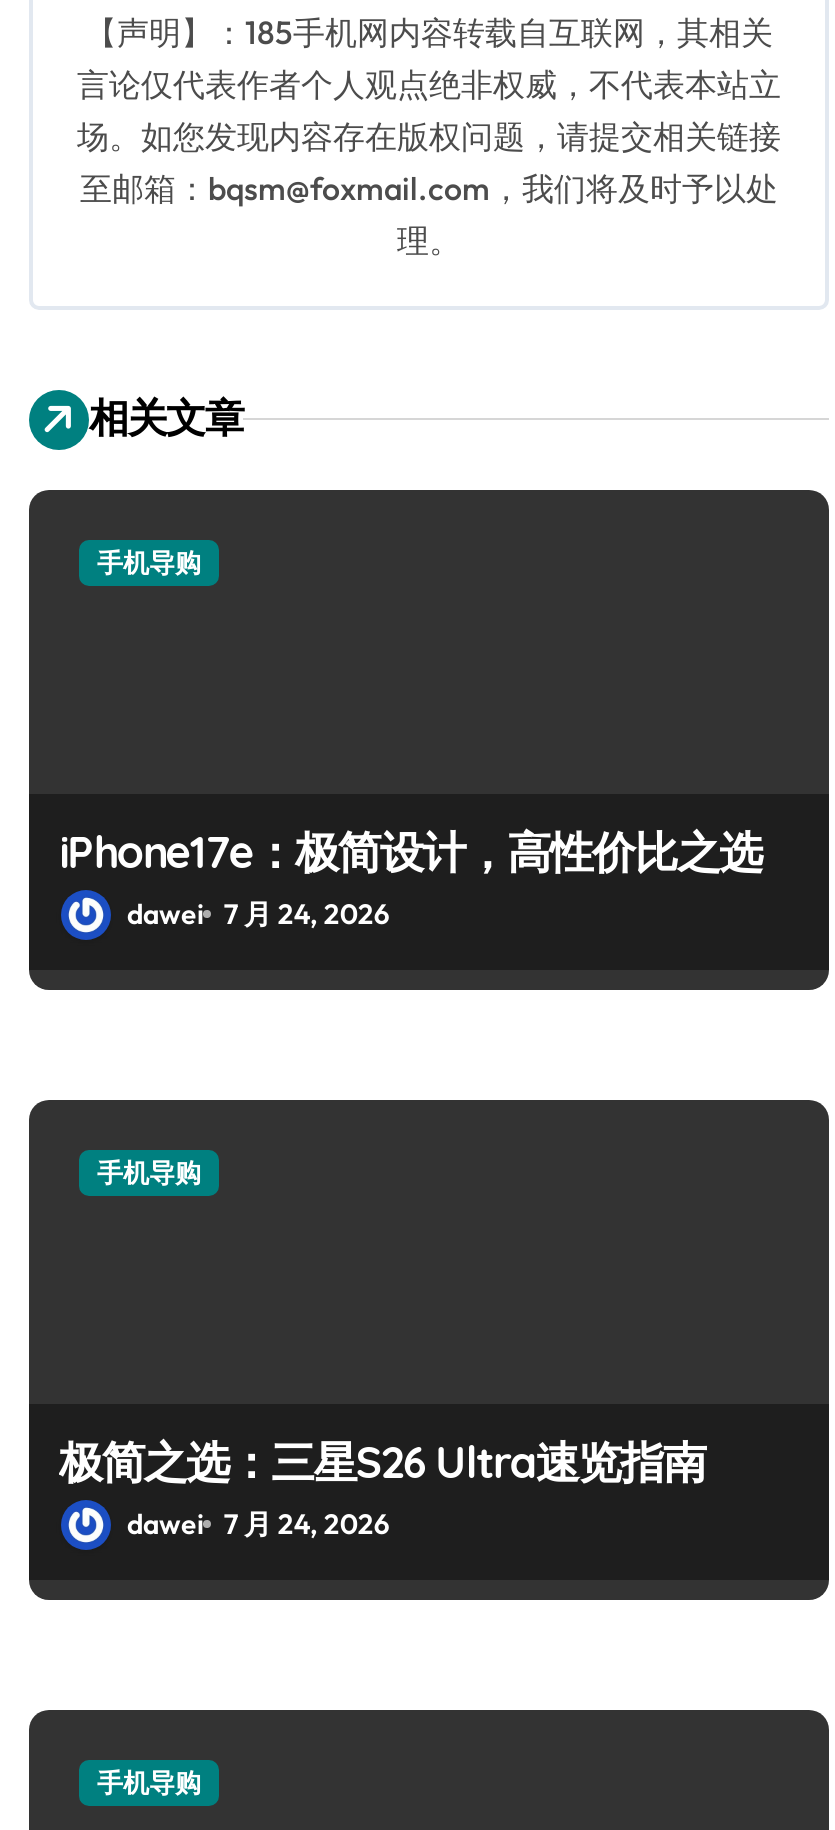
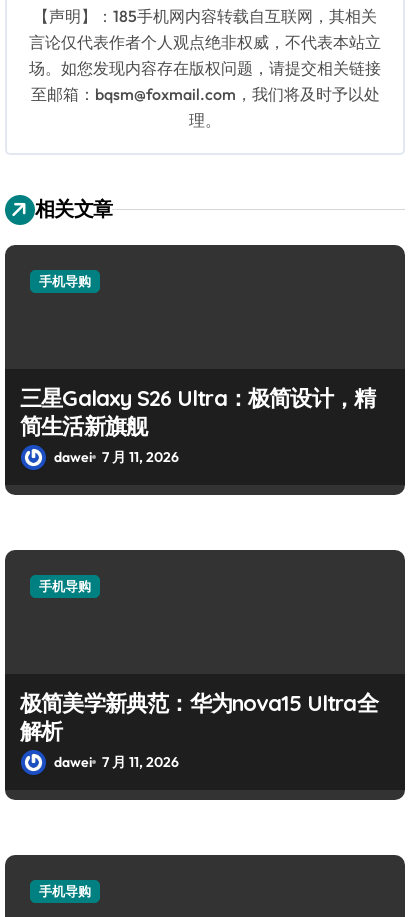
[59,824,762,932] iPhone17e：极简设计，高性价比之选 | dawei 7 月 24, 2026 -> [20,384,375,466] 三星Galaxy S26 Ultra：极简设计，精 | 简生活新旗舰 | dawei 7 月 11, 2026
[59,1434,705,1542] 极简之选：三星S26 Ultra速览指南 | dawei 7 月 24, 2026 -> [20,689,378,771] 极简美学新典范：华为nova15 Ultra全 | 解析 | dawei 7 月 11, 2026

